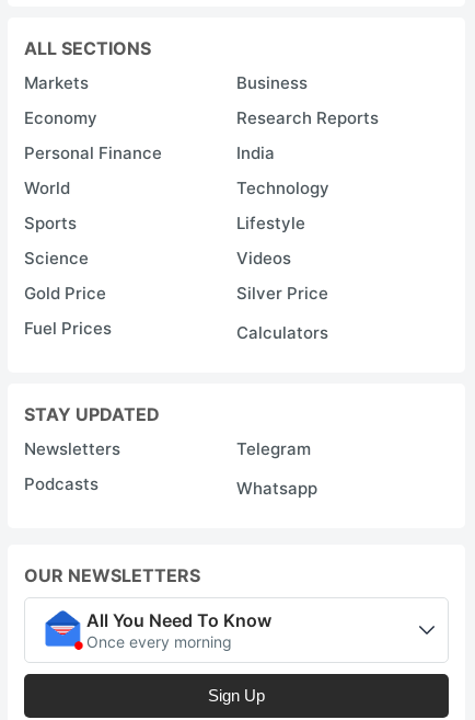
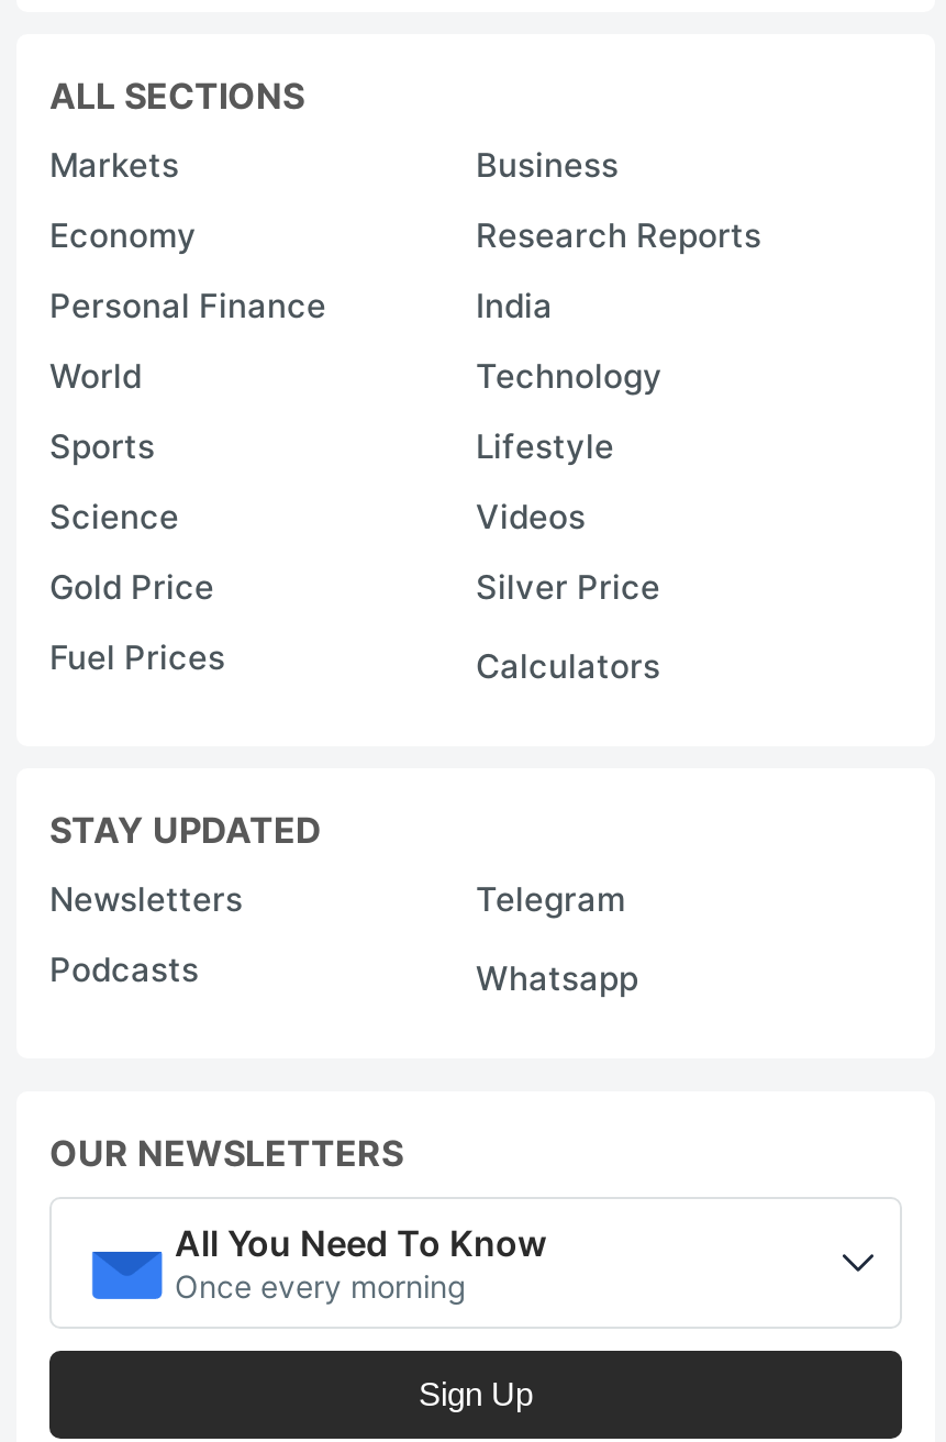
[45,609,83,651] [image] -> [93,1223,168,1302] [image]

